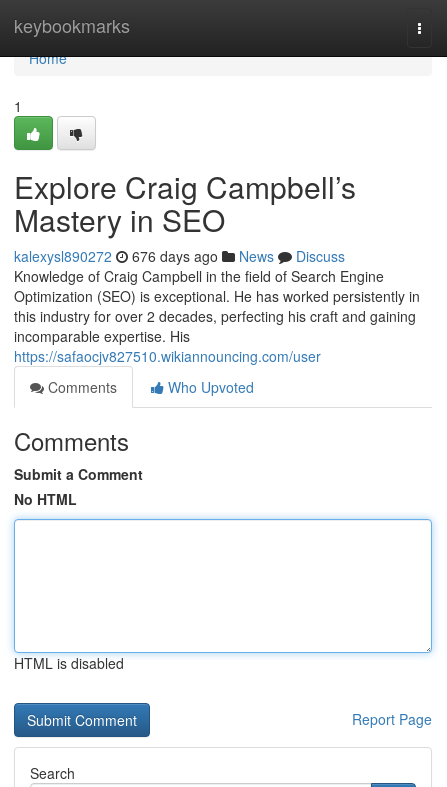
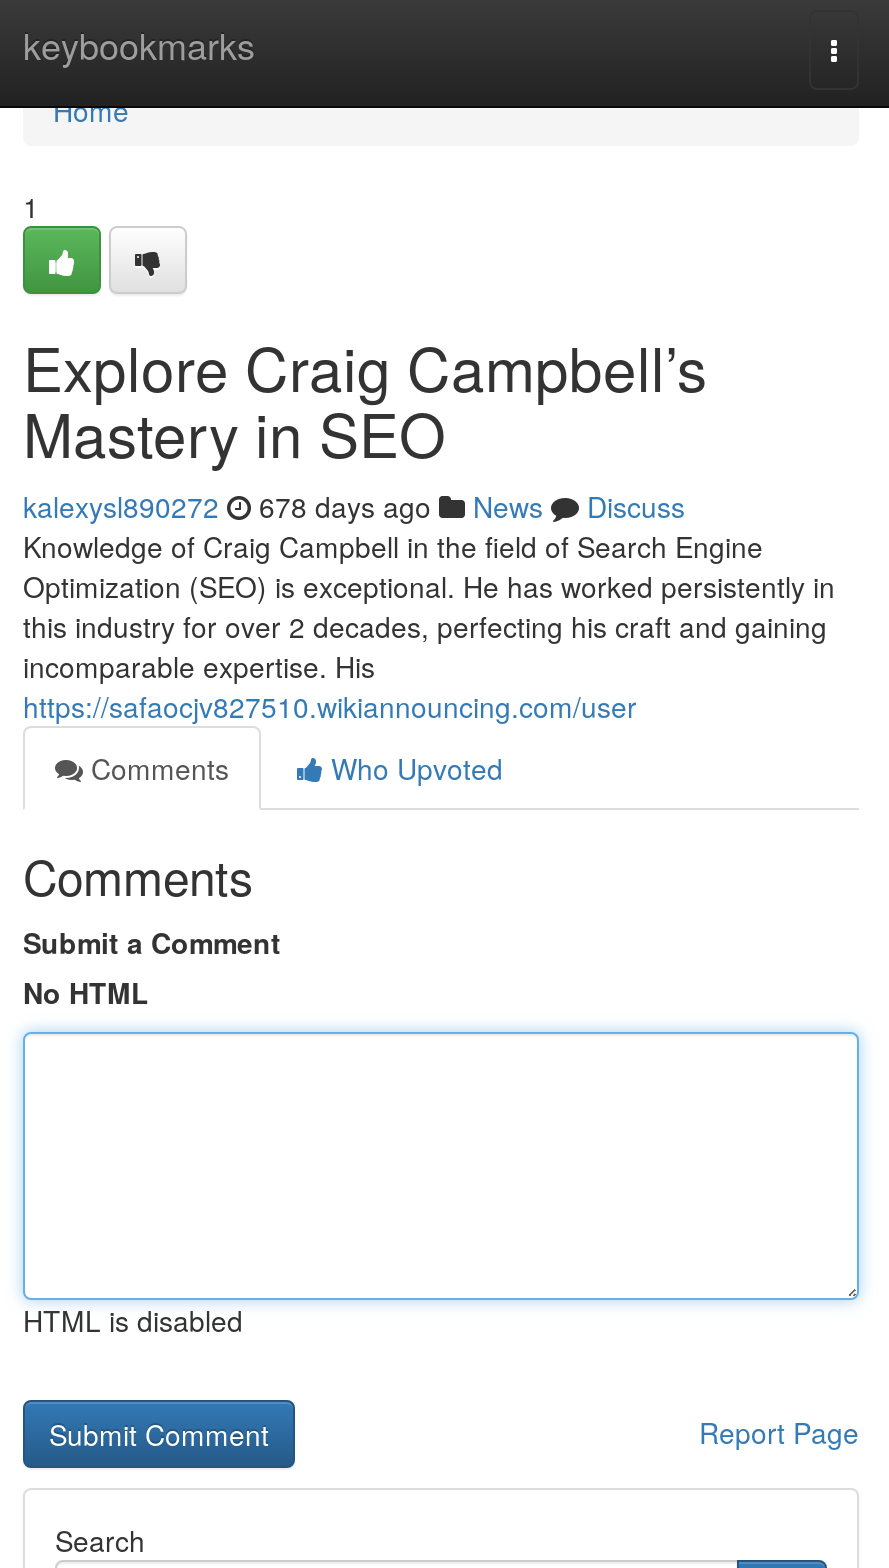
[14,246,345,266] kalexysl890272 676 days ago News Discuss -> [23,486,685,526] kalexysl890272 678 days ago News Discuss

